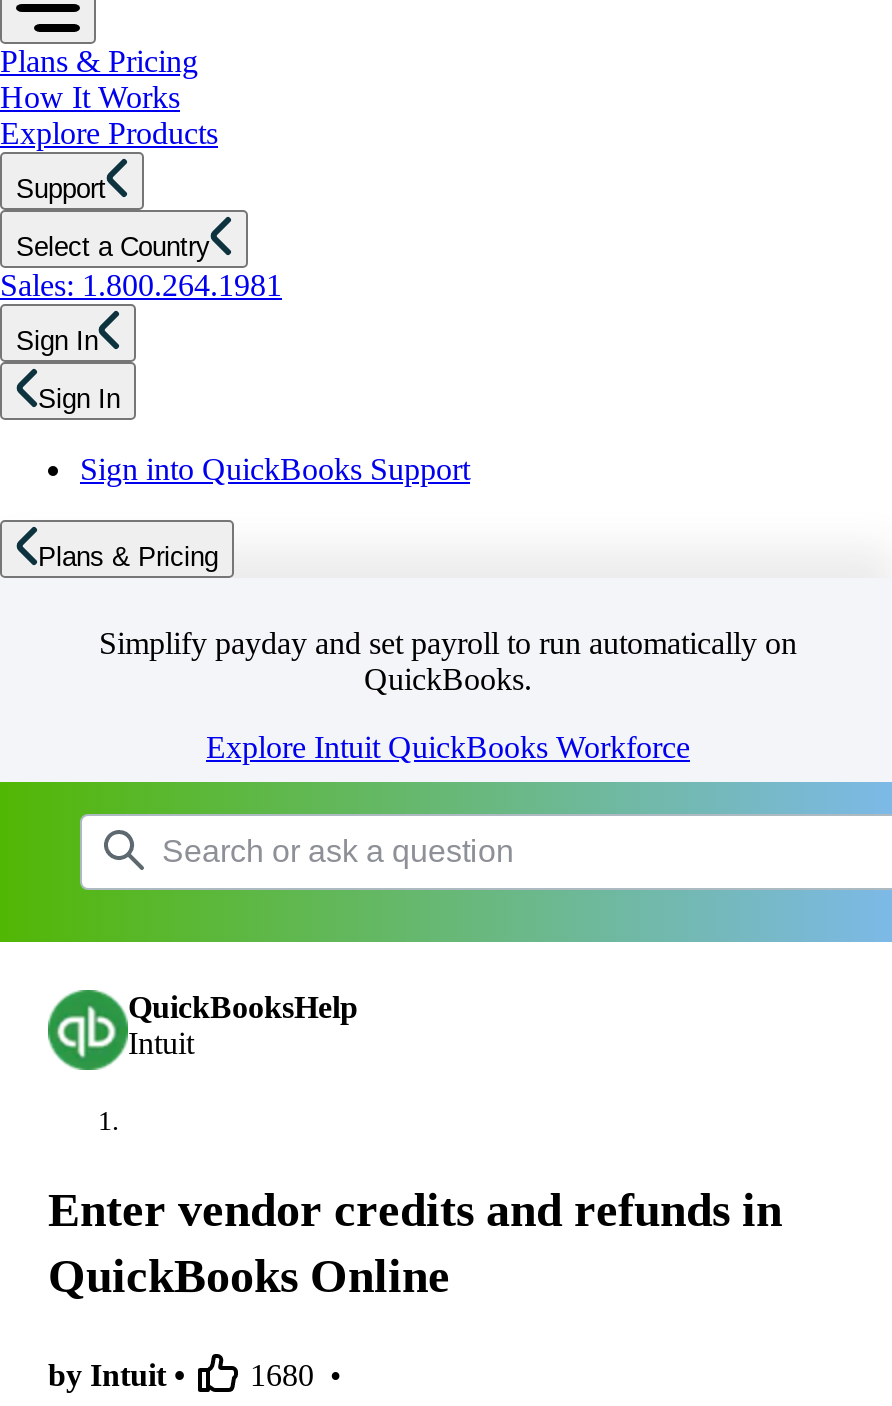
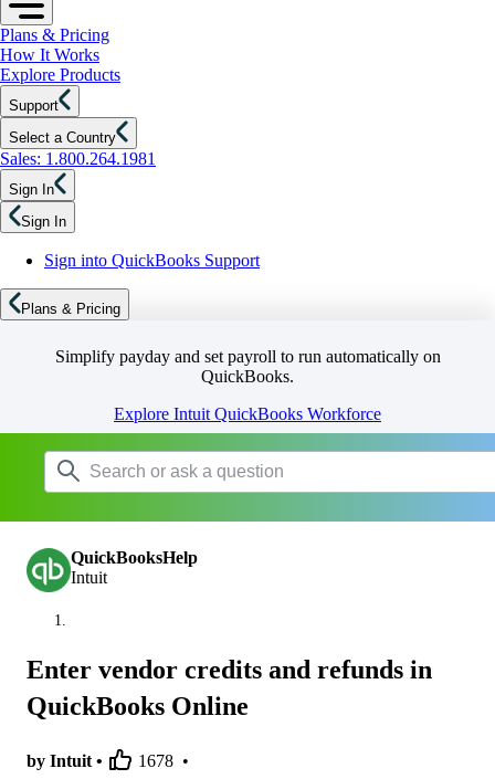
[48,1358,342,1392] by Intuit • 1680 • -> [27,751,189,770] by Intuit • 1678 •

